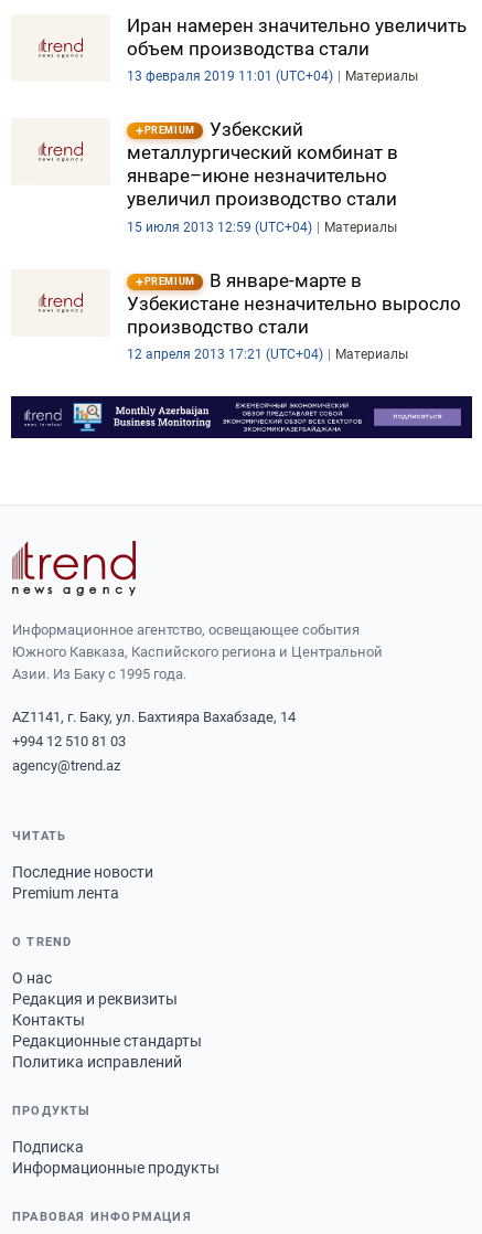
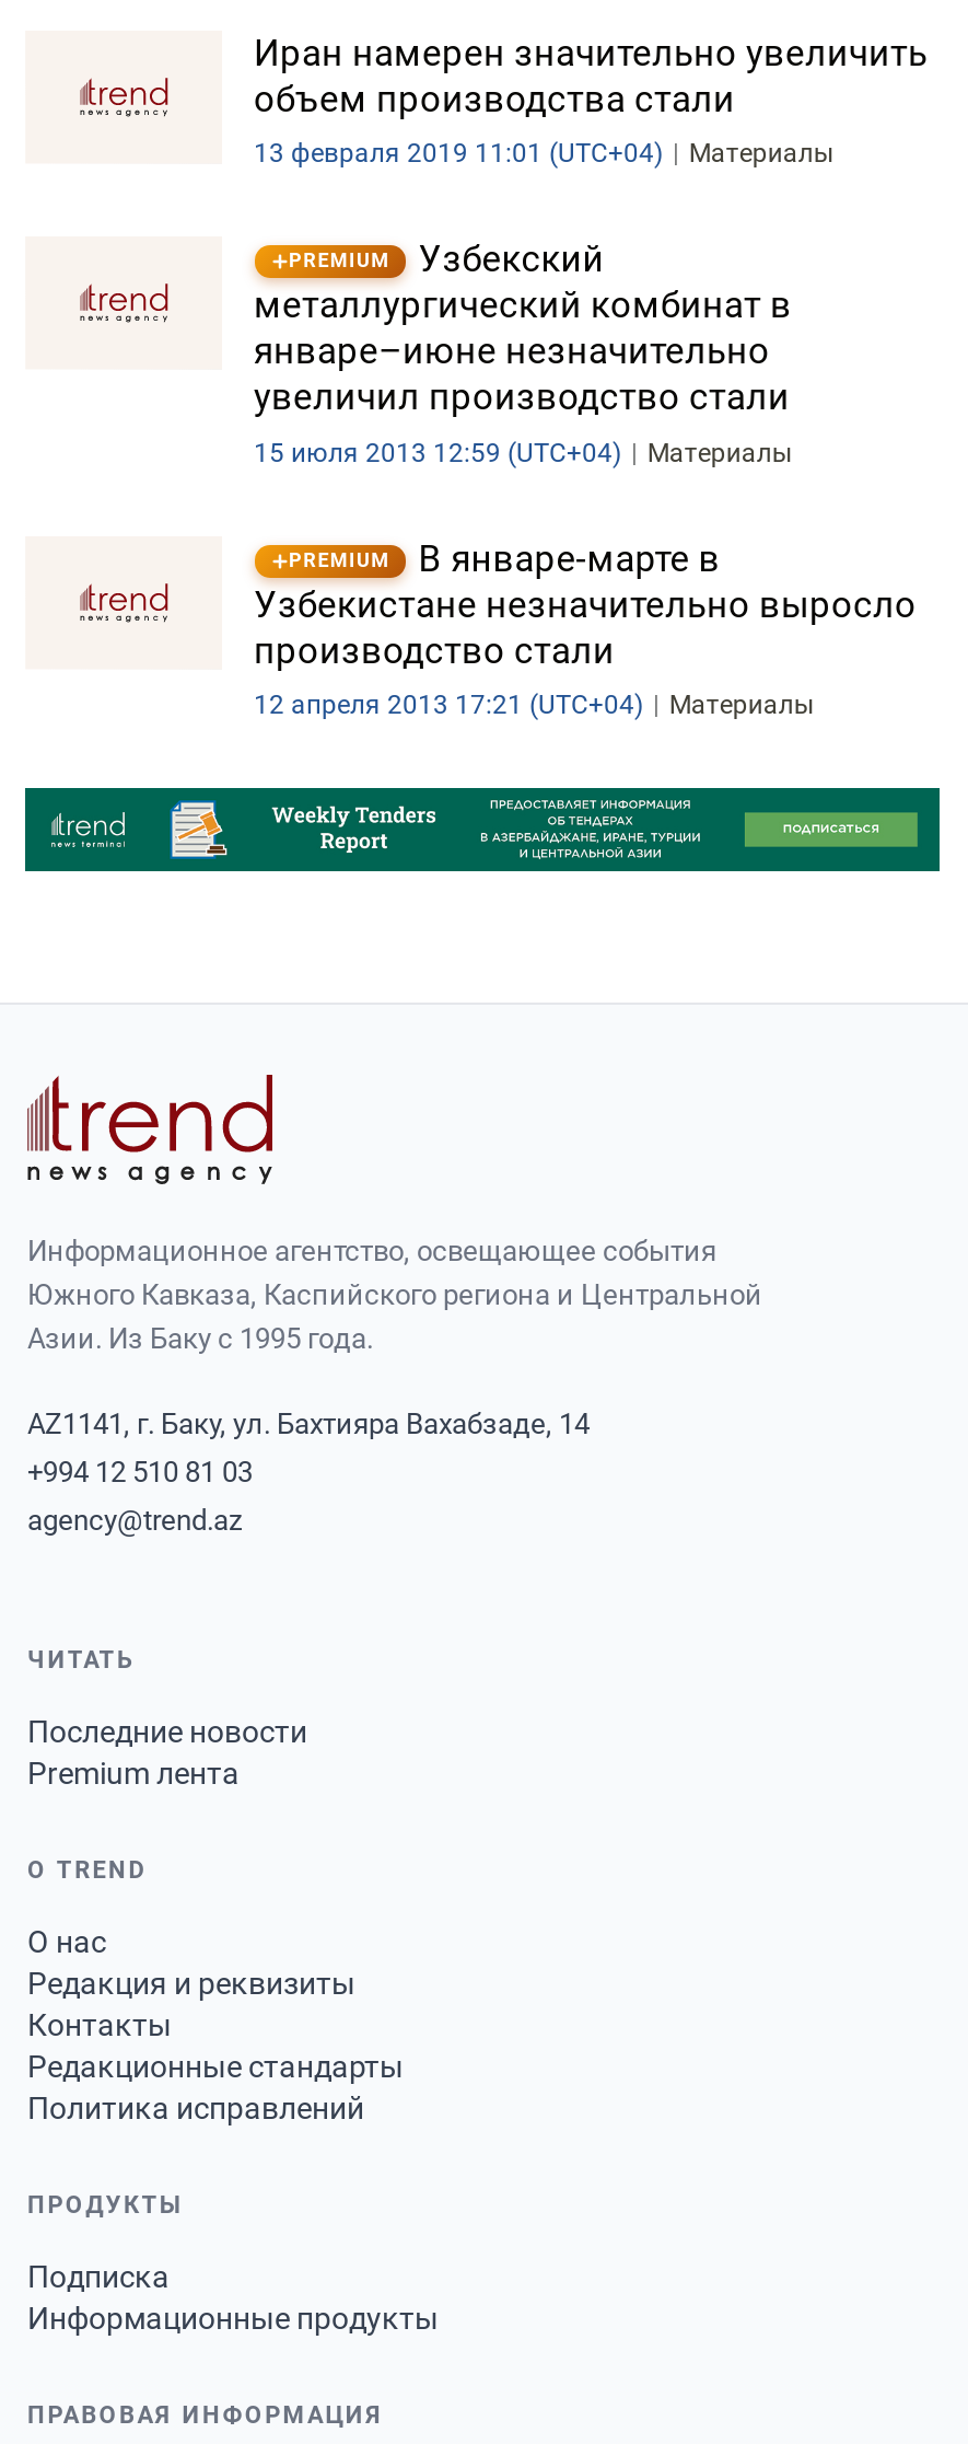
[11,396,472,438] [image] -> [25,788,940,871] [image]

